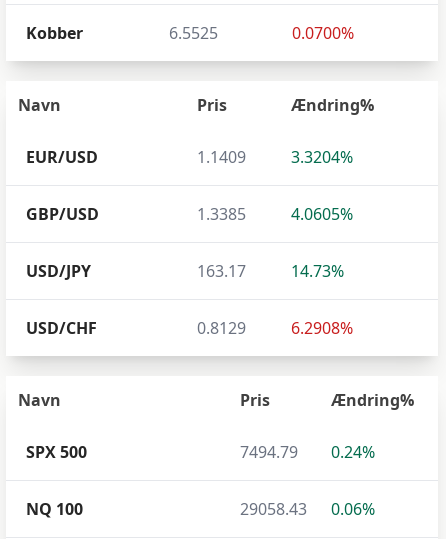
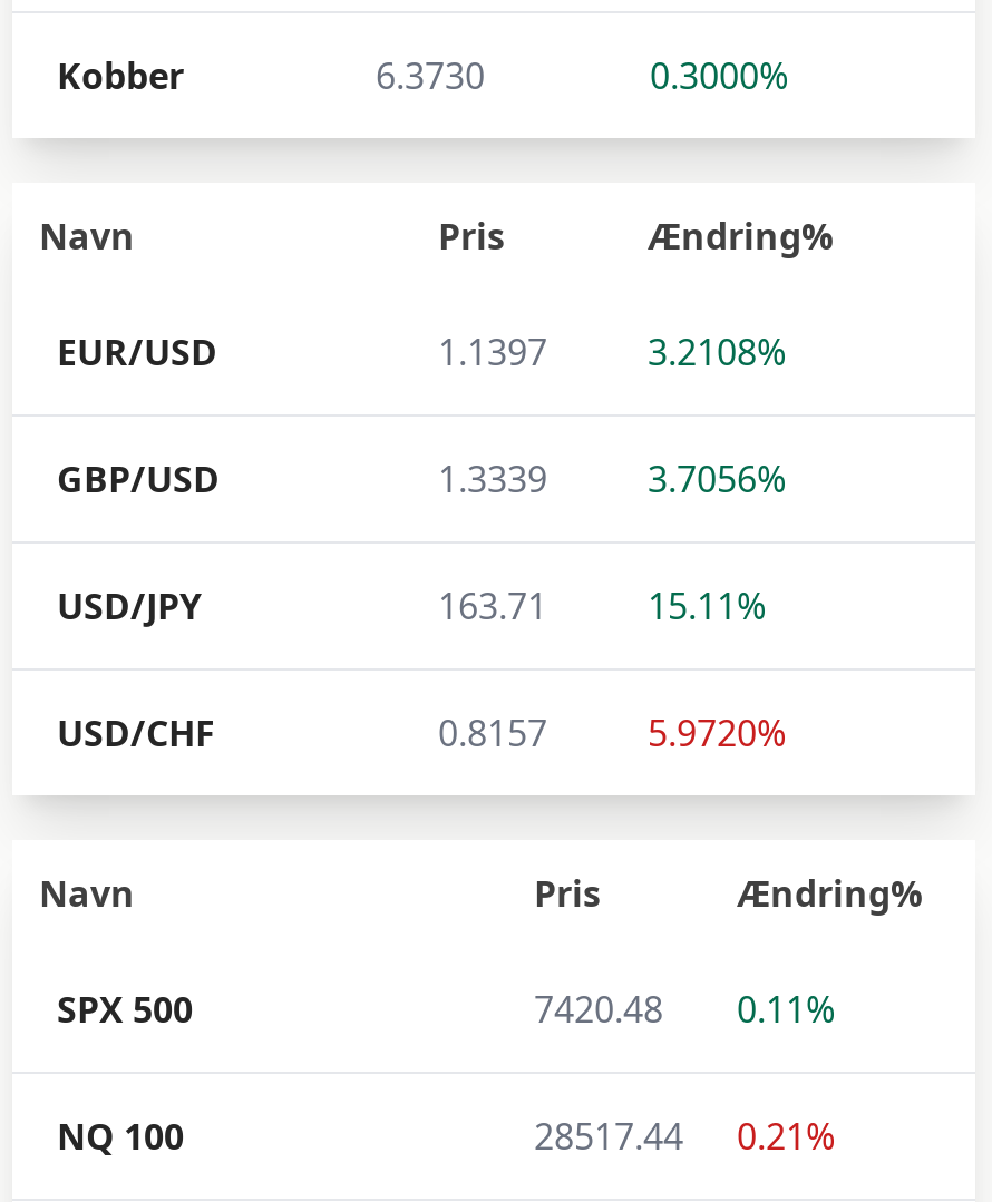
[169,22,218,44] 6.5525 -> [376,50,485,99] 6.3730
[292,22,354,44] 0.0700% -> [650,50,788,99] 0.3000%
[197,146,246,168] 1.1409 -> [438,327,547,376] 1.1397
[291,146,353,168] 3.3204% -> [648,327,786,376] 3.2108%
[197,203,246,225] 1.3385 -> [438,454,547,503] 1.3339
[291,203,353,225] 4.0605% -> [648,454,786,503] 3.7056%
[197,260,246,282] 163.17 -> [438,581,547,630] 163.71
[291,260,344,282] 14.73% -> [648,581,766,630] 15.11%
[197,317,246,339] 0.8129 -> [438,708,547,757] 0.8157
[291,317,353,339] 6.2908% -> [648,708,786,757] 5.9720%
[240,441,298,463] 7494.79 -> [534,984,663,1033] 7420.48
[331,441,375,463] 0.24% -> [737,984,835,1033] 0.11%
[240,498,307,520] 29058.43 -> [534,1111,683,1160] 28517.44
[331,498,375,520] 0.06% -> [737,1111,835,1160] 0.21%

